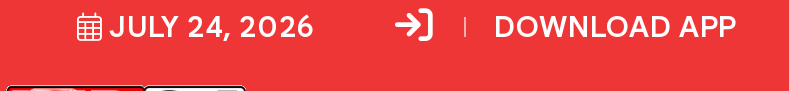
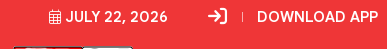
[109,9,315,45] JULY 24, 2026 -> [64,8,167,26] JULY 22, 2026

